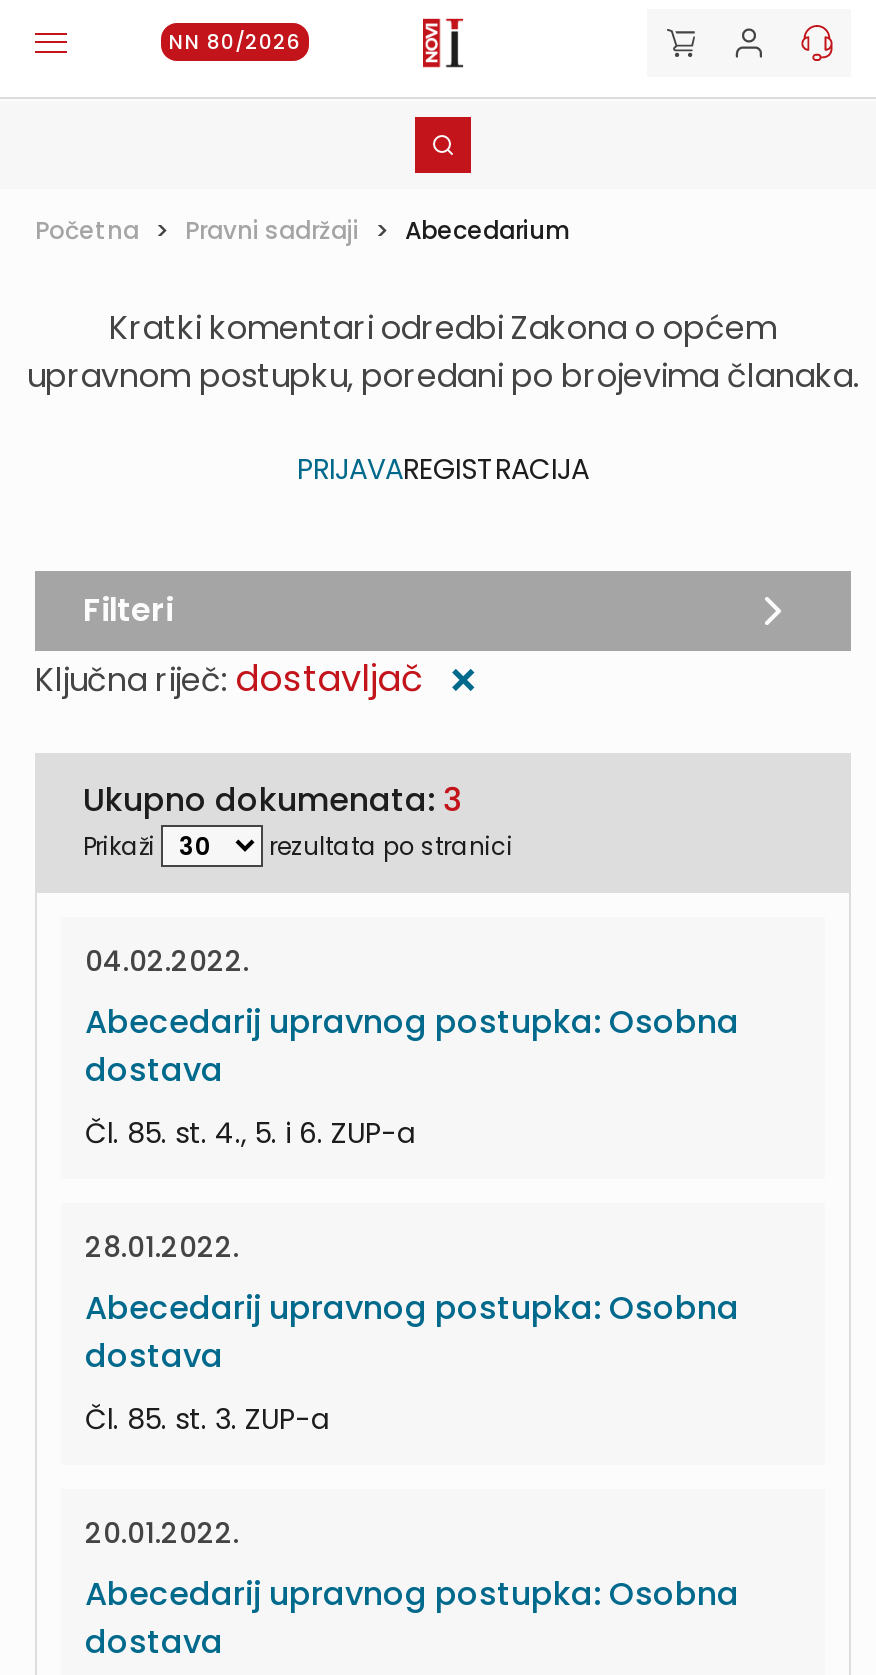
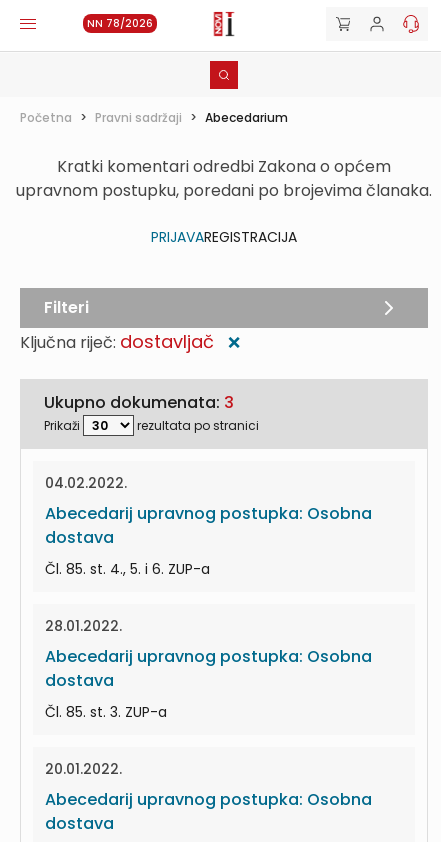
[169,27,301,57] NN 80/2026 -> [87,16,153,31] NN 78/2026

